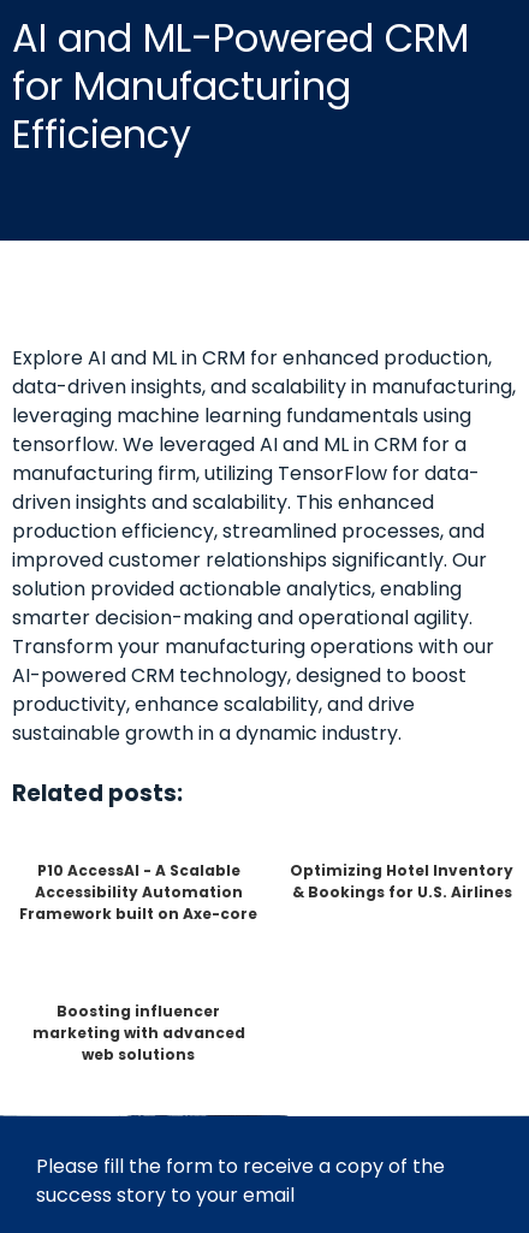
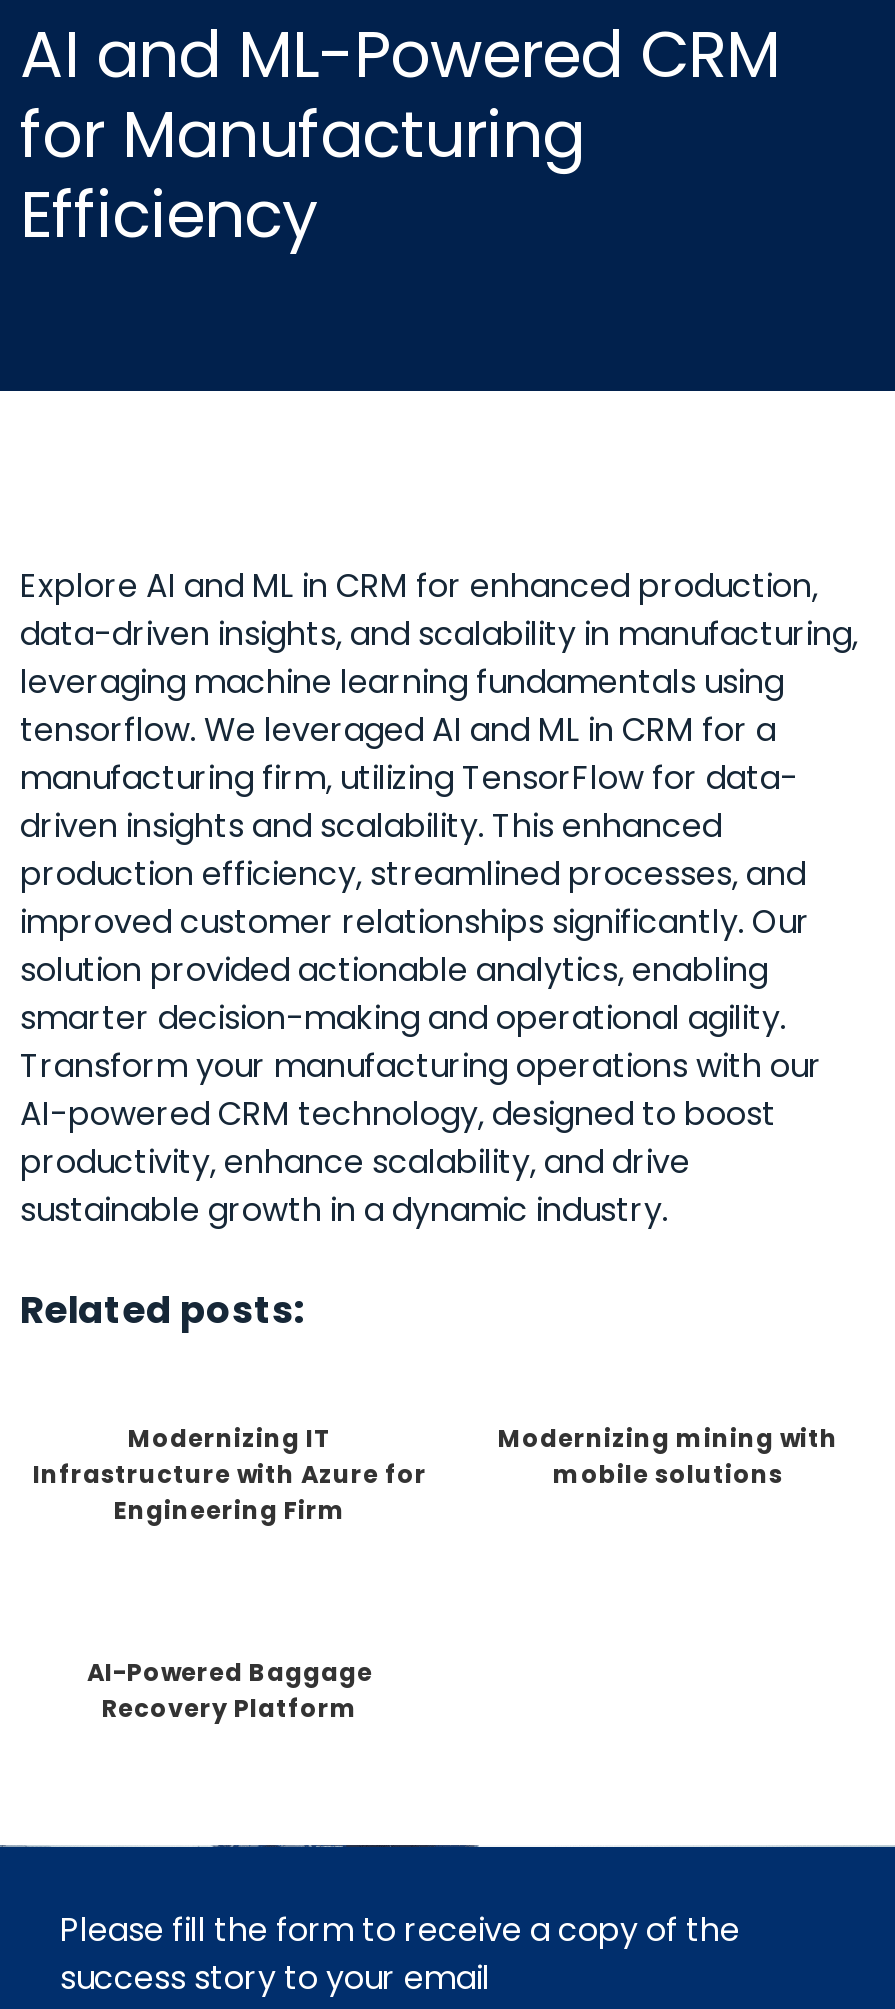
[19,860,257,923] P10 AccessAI - A Scalable | Accessibility Automation | Framework built on Axe-core -> [33,1420,427,1526] Modernizing IT | Infrastructure with Azure for | Engineering Firm
[290,860,513,902] Optimizing Hotel Inventory | & Bookings for U.S. Airlines -> [498,1420,838,1490] Modernizing mining with | mobile solutions
[32,1000,245,1064] Boosting influencer | marketing with advanced | web solutions -> [87,1654,373,1724] AI-Powered Baggage | Recovery Platform

